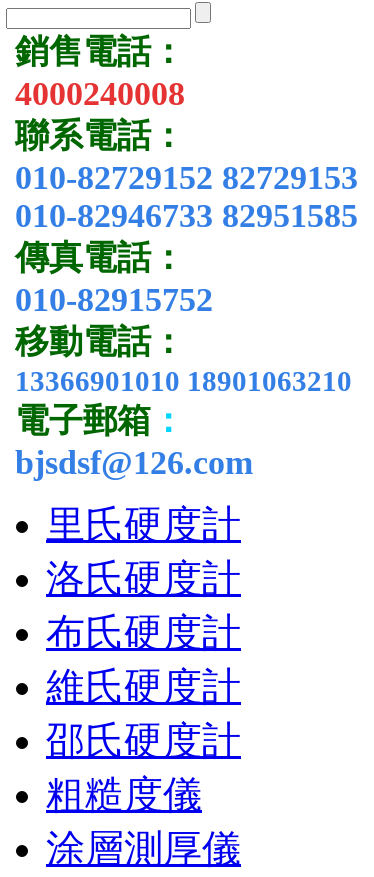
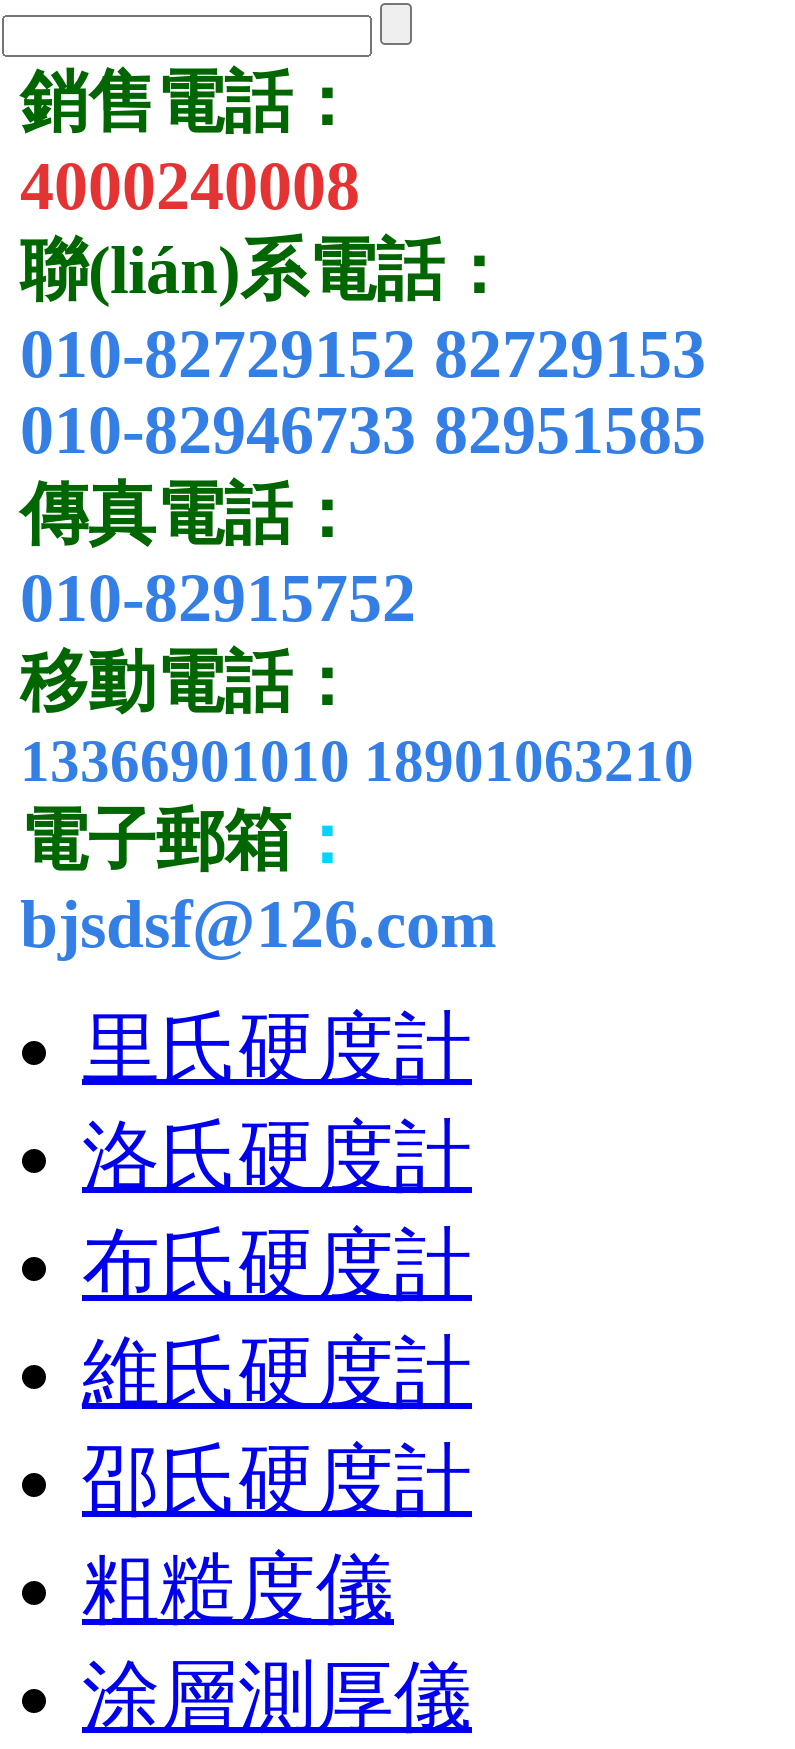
[15,117,185,154] 聯系電話： -> [20,233,512,307] 聯(lián)系電話：

